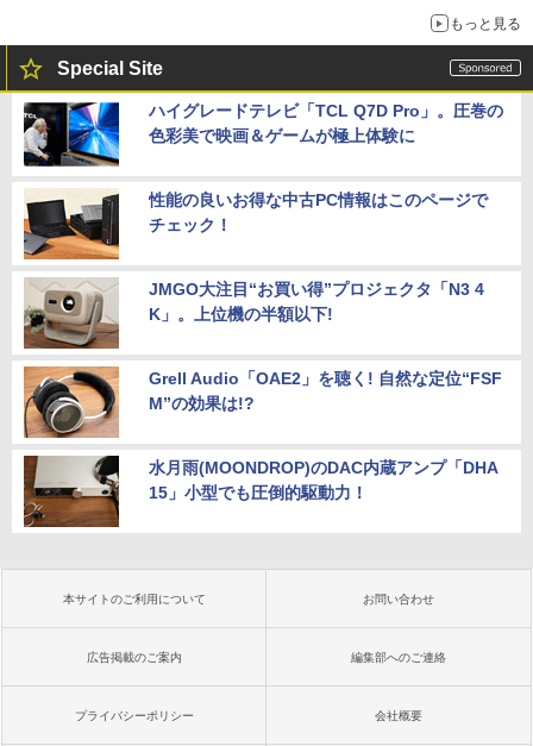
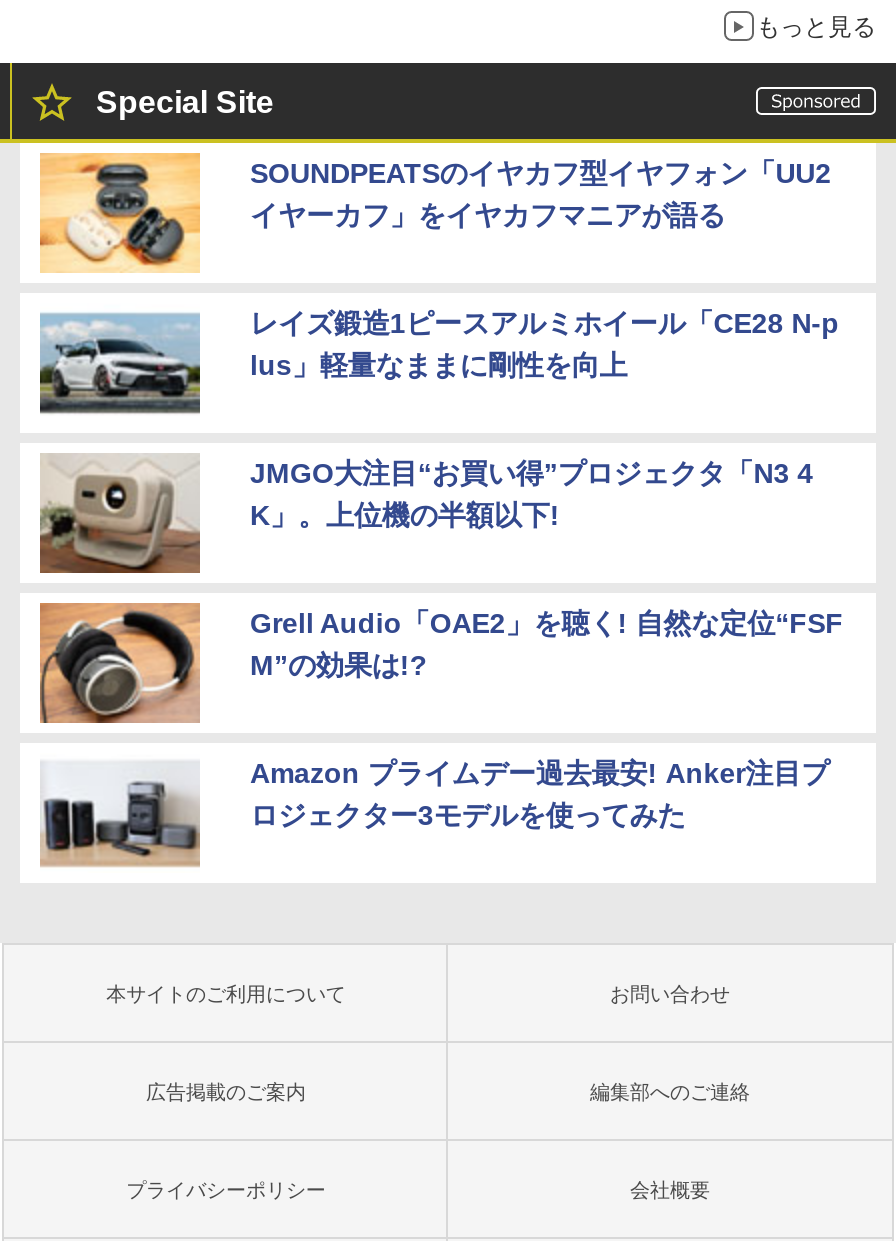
[23,99,503,169] [image] | ハイグレードテレビ「TCL Q7D Pro」。圧巻の | 色彩美で映画＆ゲームが極上体験に -> [38,151,831,275] [image] | SOUNDPEATSのイヤカフ型イヤフォン「UU2 | イヤーカフ」をイヤカフマニアが語る
[23,189,487,261] [image] | 性能の良いお得な中古PC情報はこのページで | チェック！ -> [38,305,839,423] [image] | レイズ鍛造1ピースアルミホイール「CE28 N-p | lus」軽量なままに剛性を向上
[23,455,498,528] [image] | 水月雨(MOONDROP)のDAC内蔵アンプ「DHA | 15」小型でも圧倒的駆動力！ -> [40,753,829,873] [image] | Amazon プライムデー過去最安! Anker注目プ | ロジェクター3モデルを使ってみた

